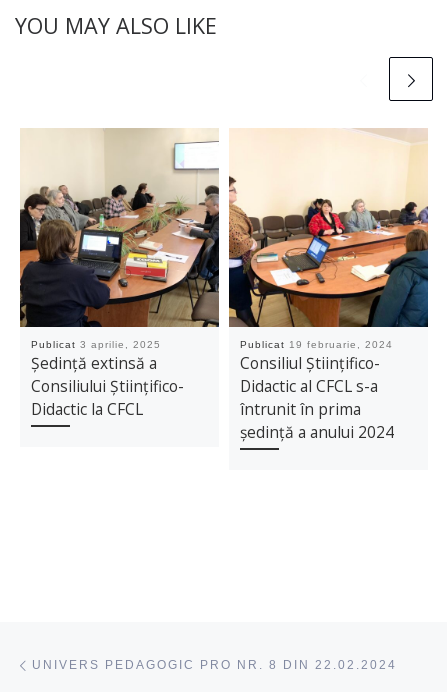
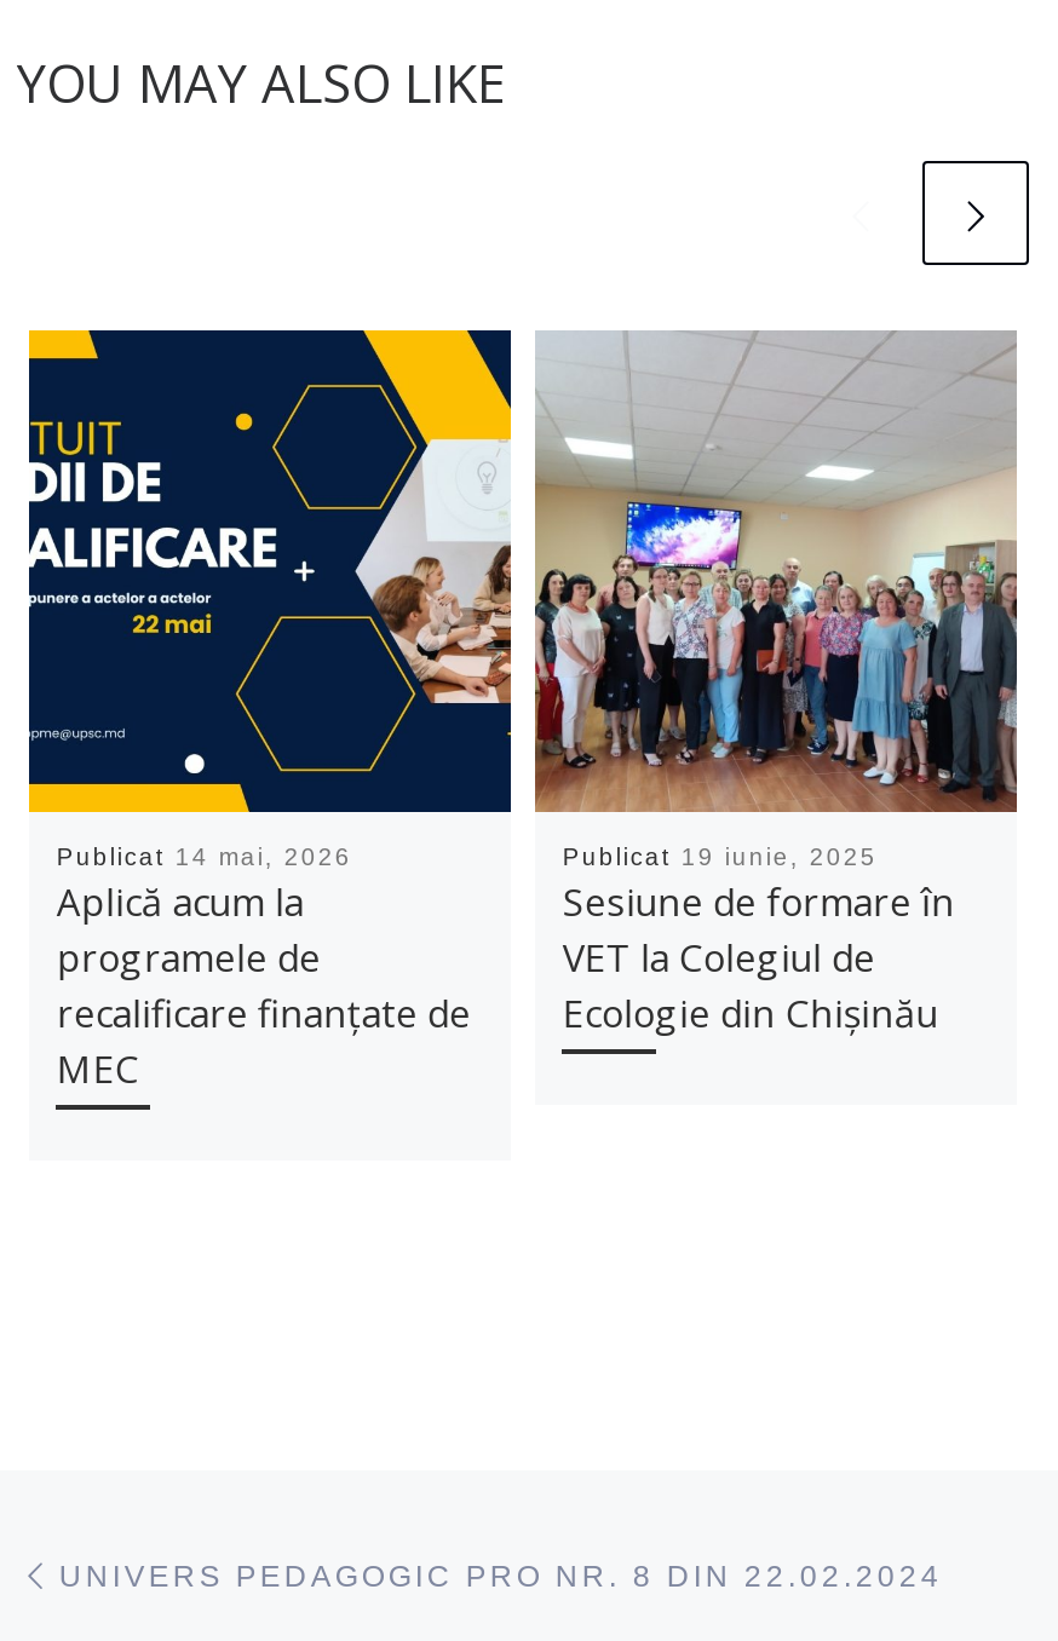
[19,128,220,420] [image] | Publicat 3 aprilie, 2025 | Ședință extinsă a | Consiliului Științifico- | Didactic la CFCL -> [27,328,513,1094] [image] | Publicat 14 mai, 2026 | Aplică acum la | programele de | recalificare finanțate de | MEC
[228,129,429,443] [image] | Publicat 19 februarie, 2024 | Consiliul Științifico- | Didactic al CFCL s-a | întrunit în prima | ședință a anului 2024 -> [533,330,1019,1038] [image] | Publicat 19 iunie, 2025 | Sesiune de formare în | VET la Colegiul de | Ecologie din Chișinău

